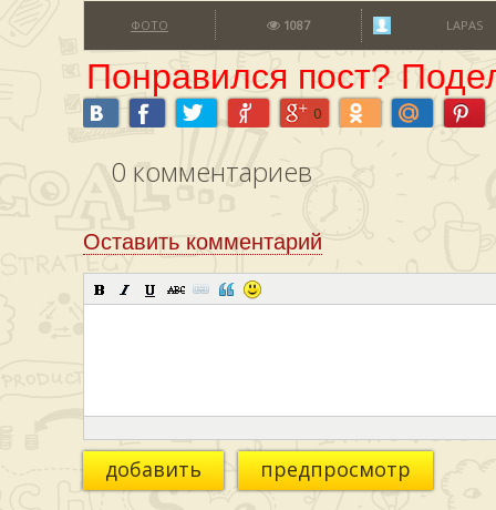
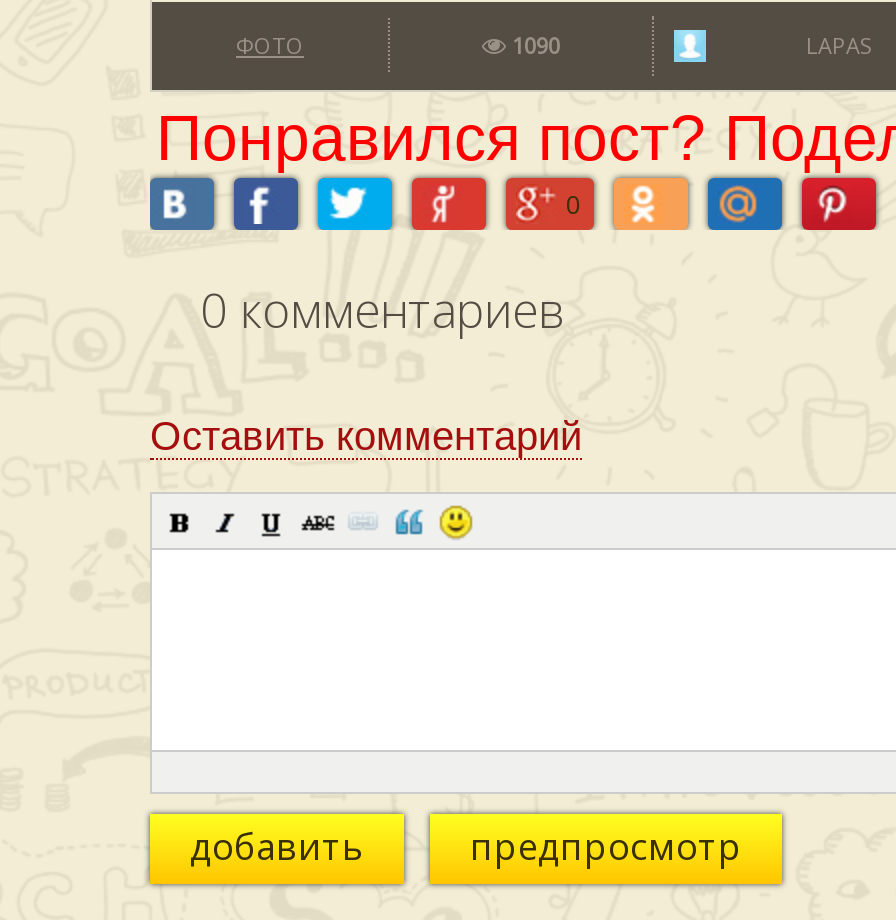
[280,17,310,33] 1087 -> [506,30,560,60] 1090

